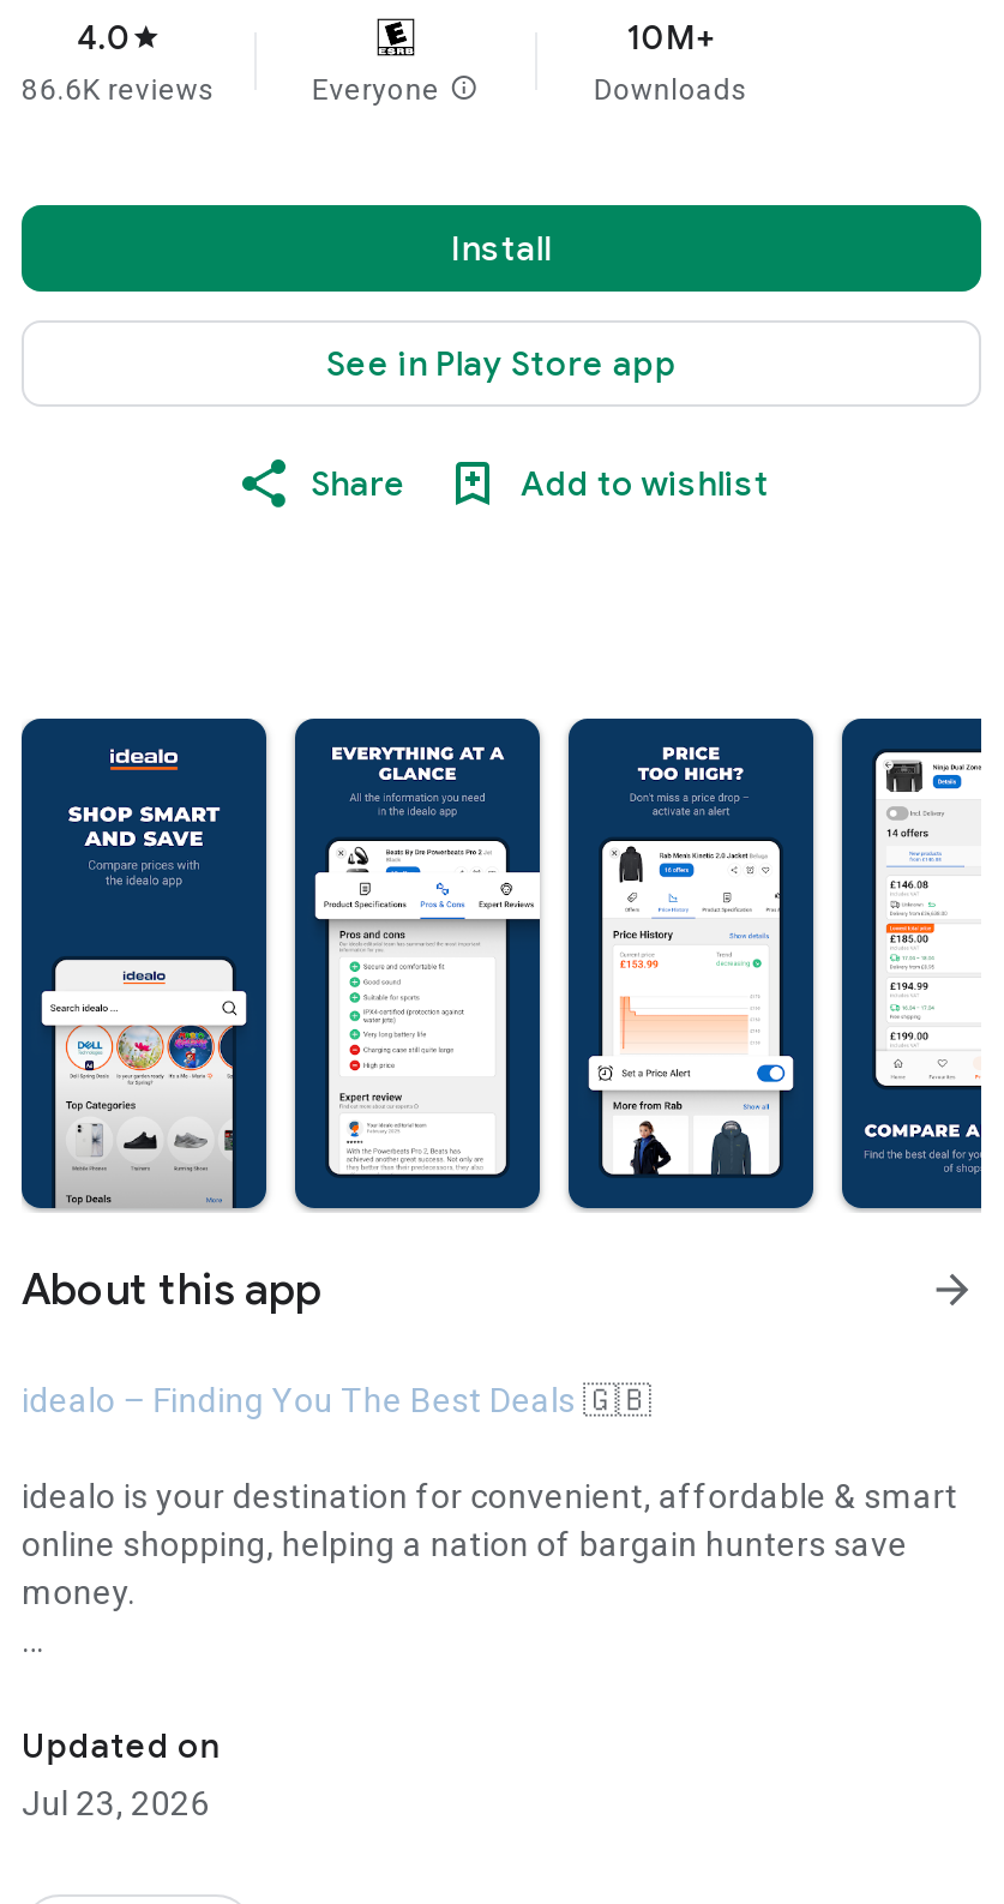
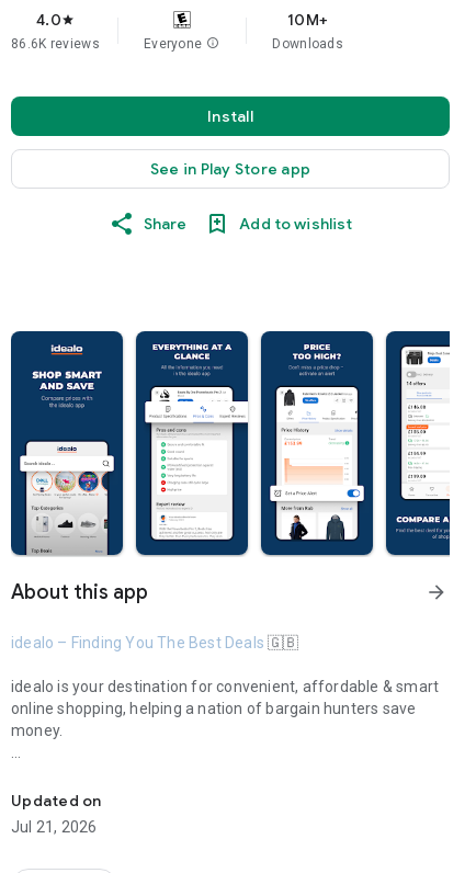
[22,1784,210,1822] Jul 23, 2026 -> [11,818,97,836] Jul 21, 2026

